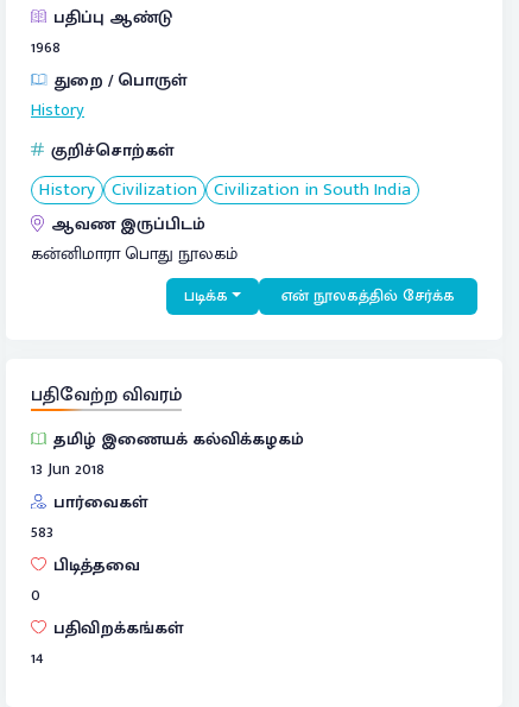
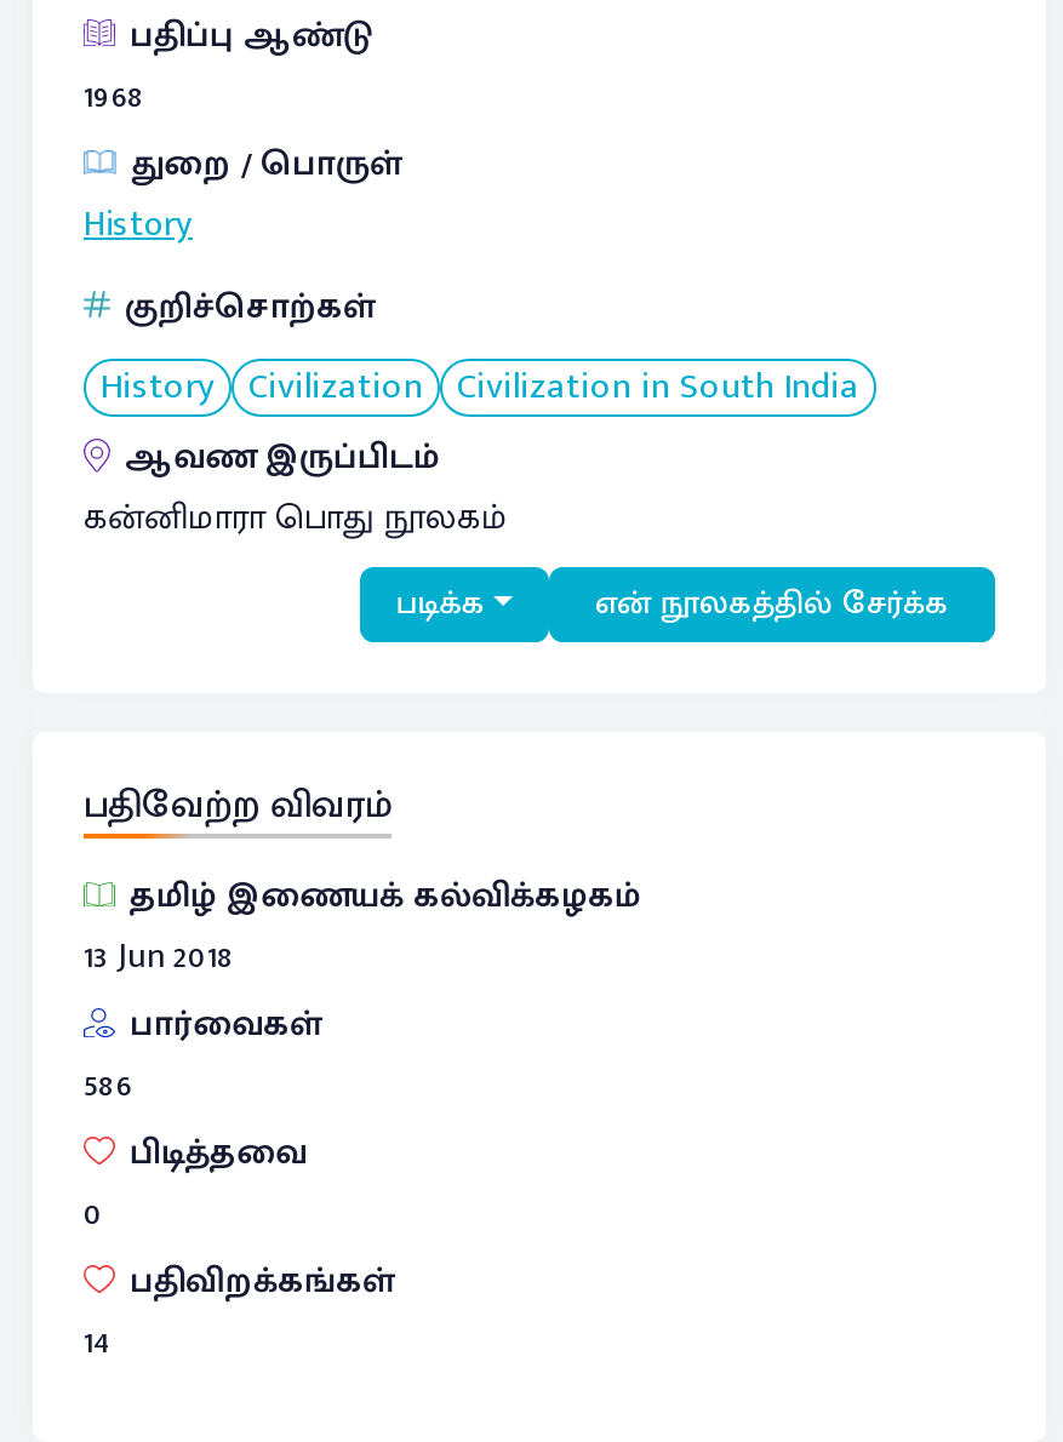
[31,518,53,546] 583 -> [84,1056,132,1115] 586

